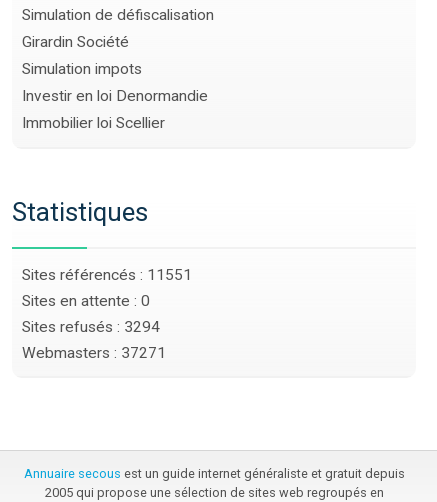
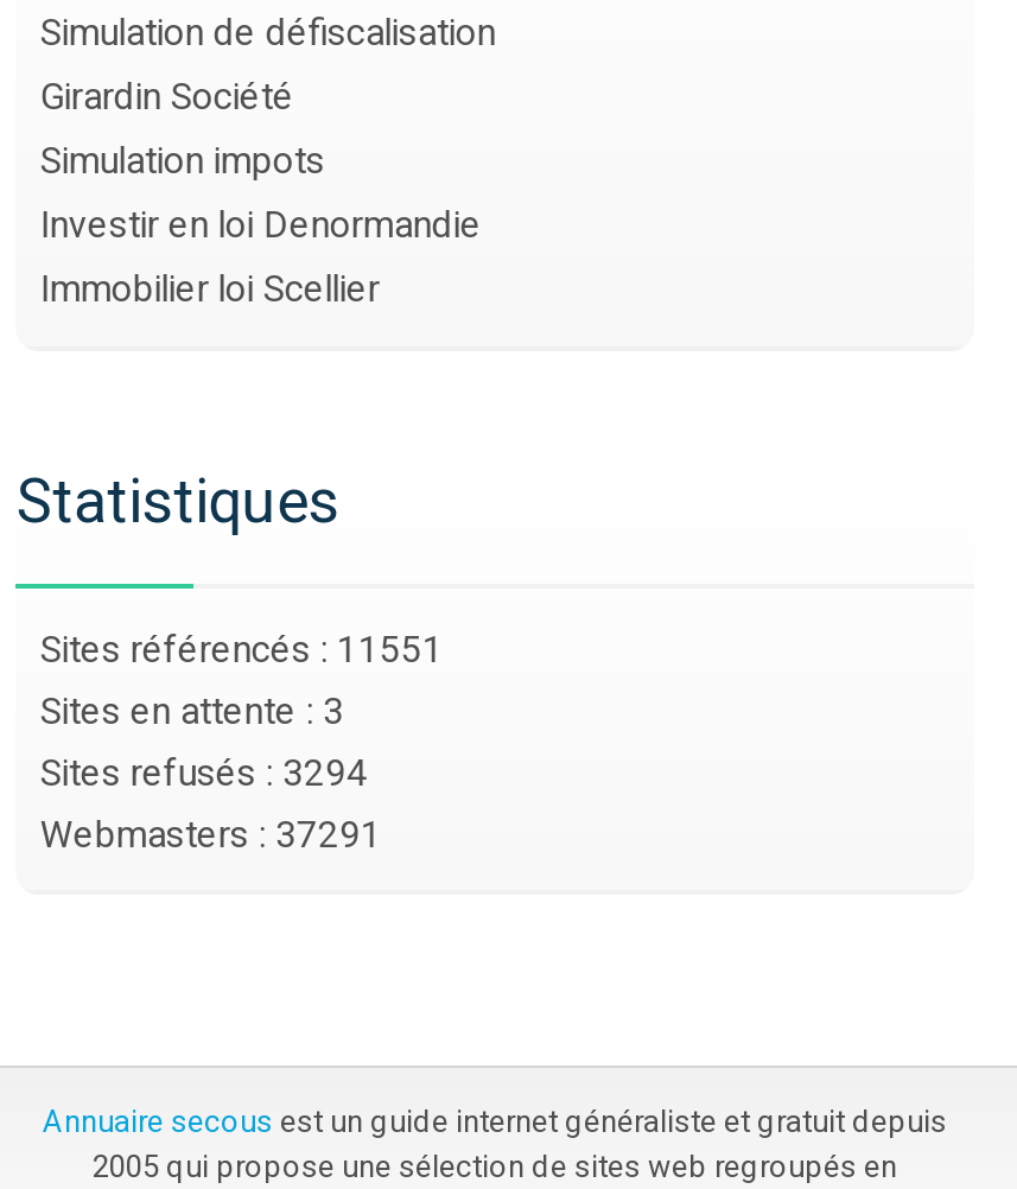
[22,292,150,310] Sites en attente : 0 -> [40,691,344,733] Sites en attente : 3
[22,344,166,362] Webmasters : 37271 -> [40,814,382,857] Webmasters : 37291

